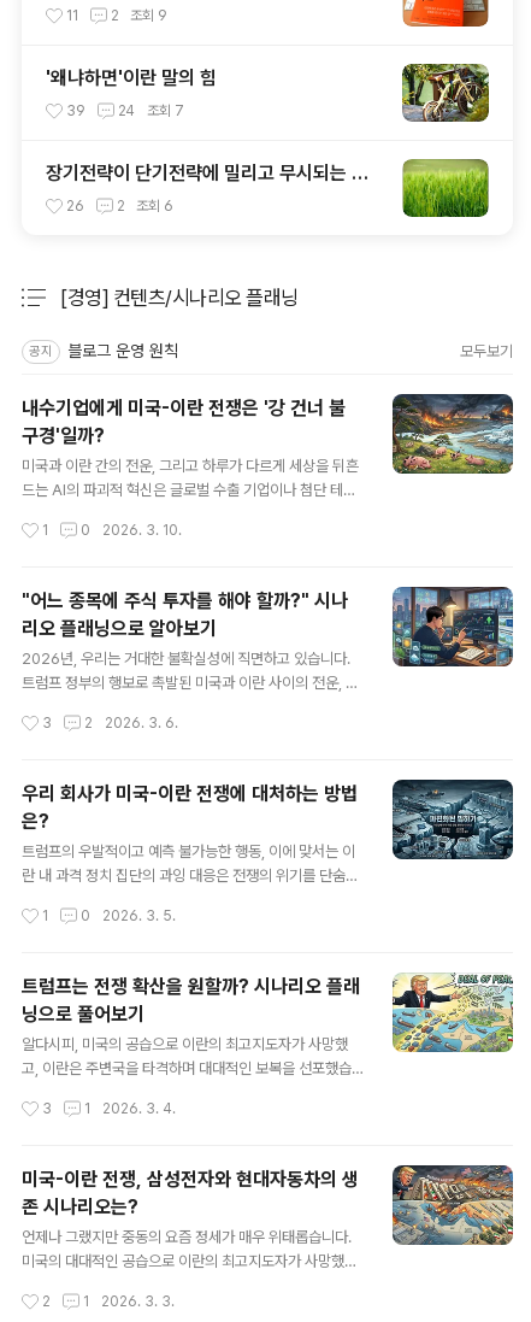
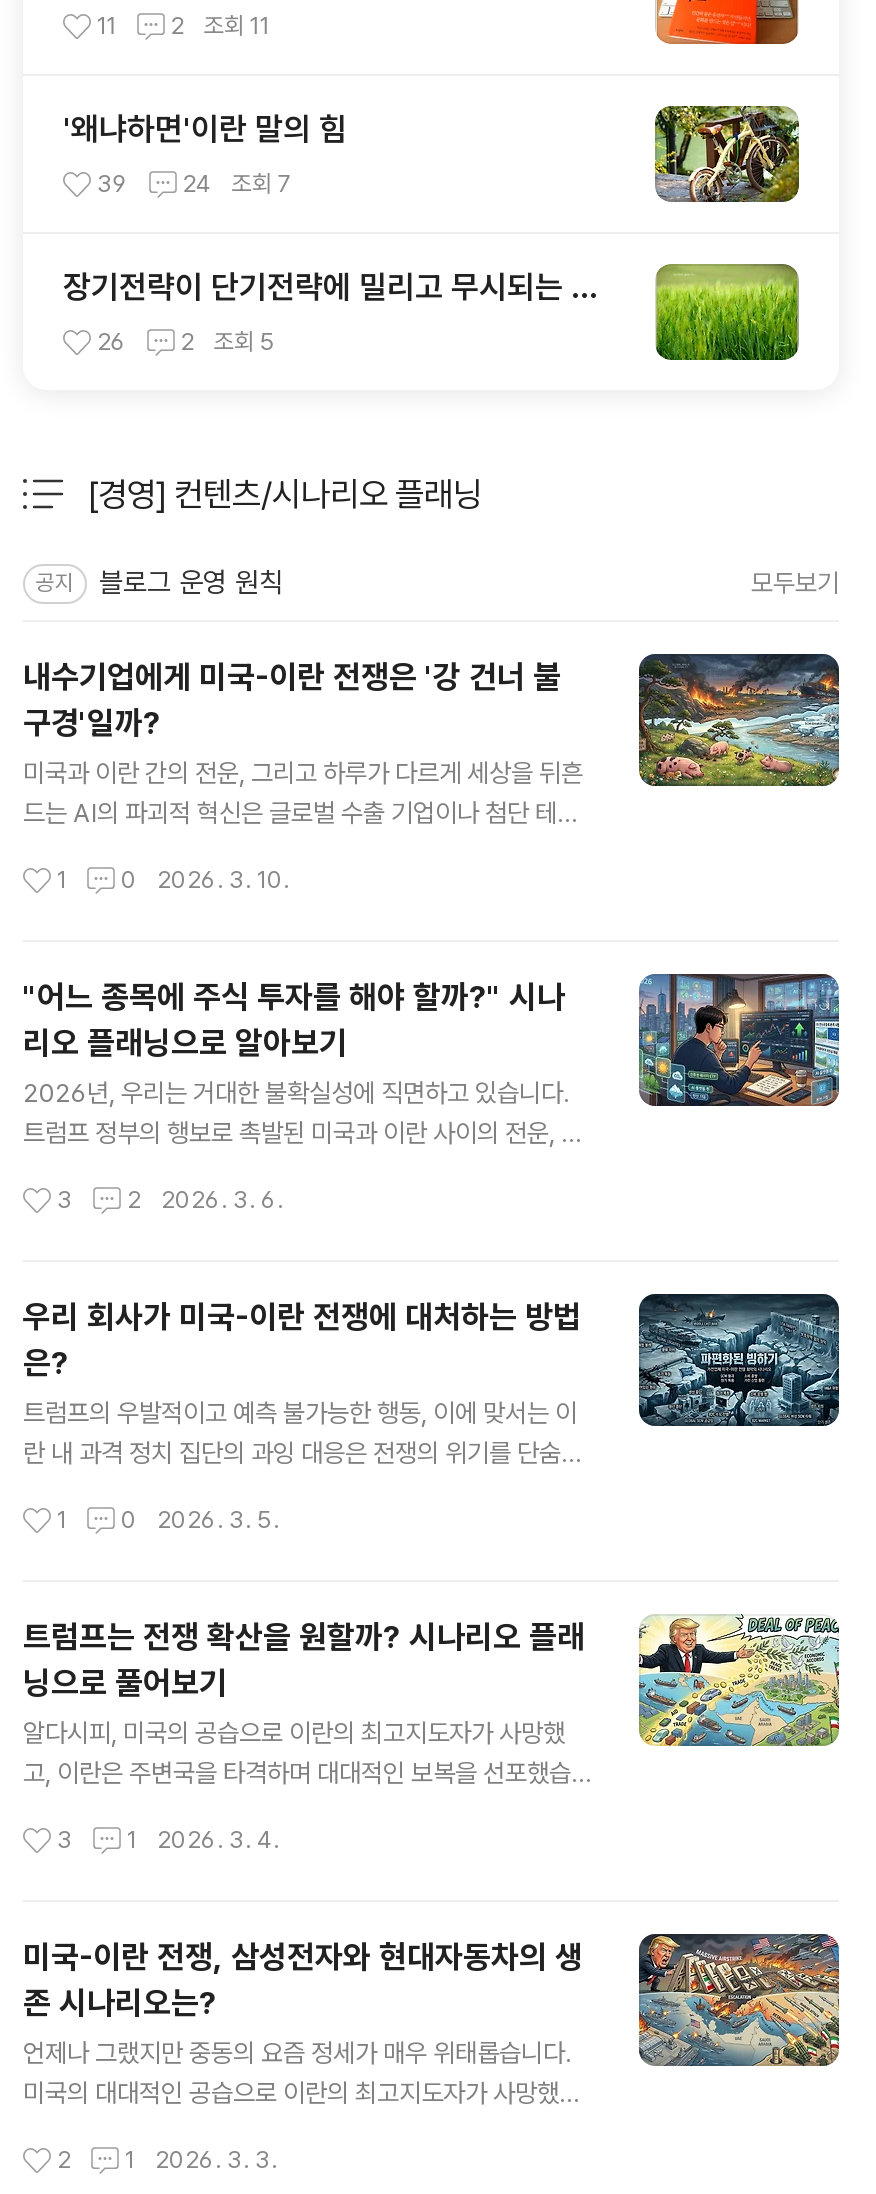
[66,7,168,24] 11 2 조회 9 -> [97,12,270,40] 11 2 조회 11
[46,188,174,215] 닭 26 2 조회 6 -> [63,312,276,356] 닭 26 2 조회 5

